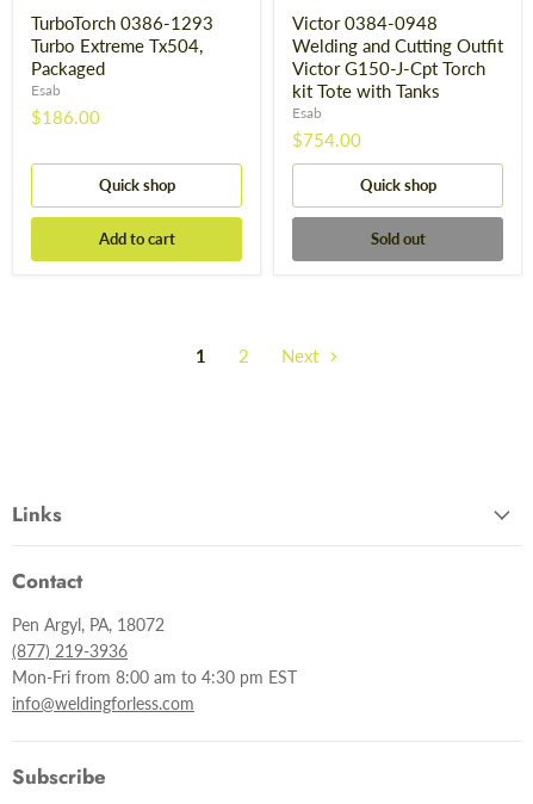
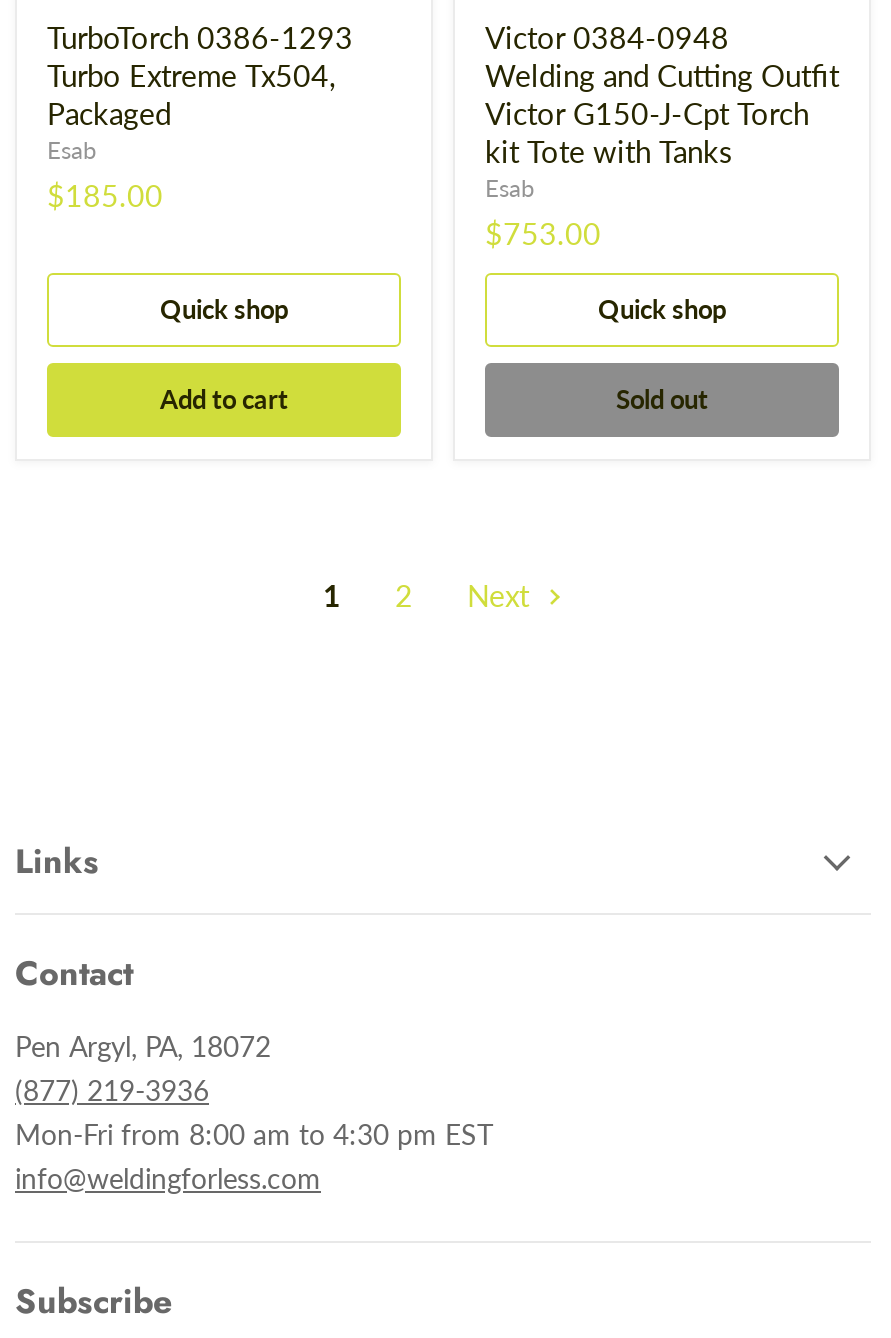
[31,106,100,128] $186.00 -> [47,177,163,213] $185.00
[292,129,361,151] $754.00 -> [485,215,601,251] $753.00

